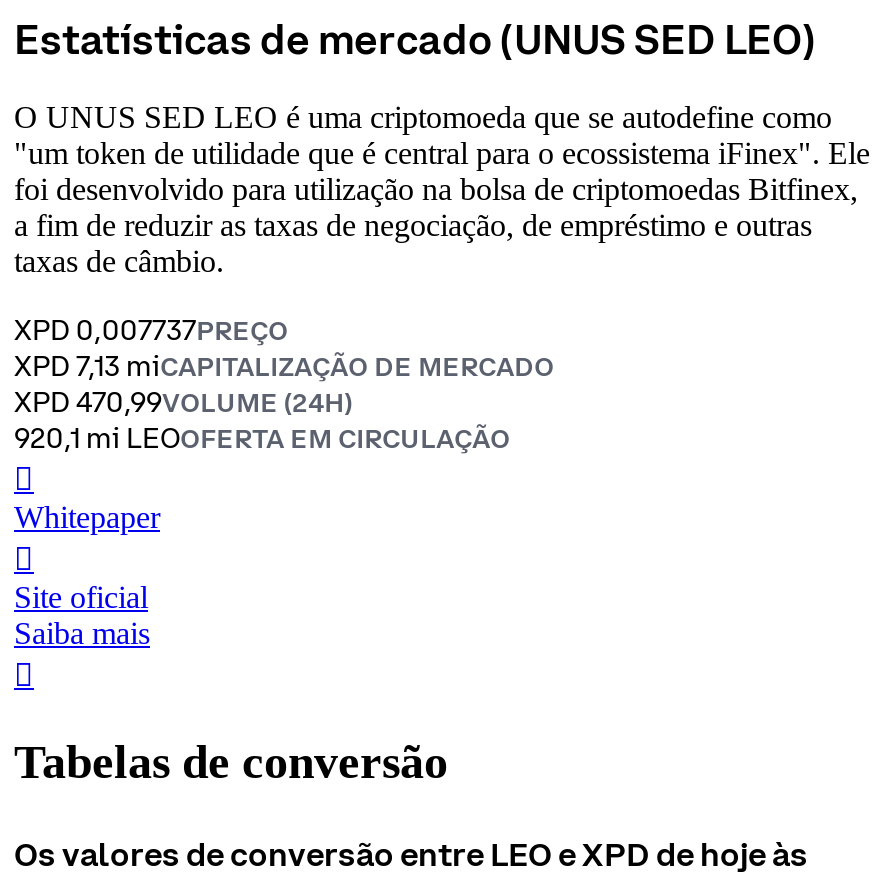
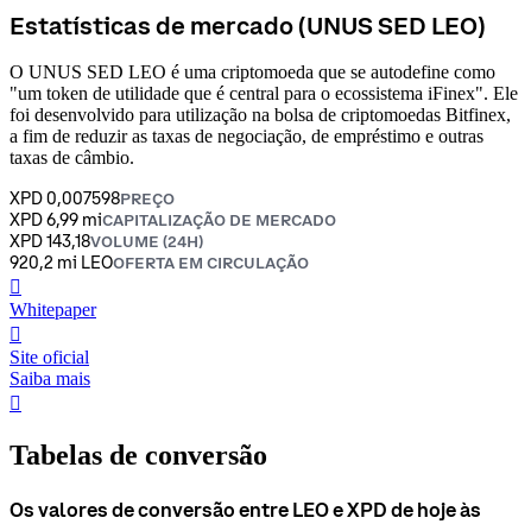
[14,311,288,347] XPD 0,007737PREÇO -> [10,187,175,209] XPD 0,007598PREÇO
[14,347,554,383] XPD 7,13 miCAPITALIZAÇÃO DE MERCADO -> [10,209,336,230] XPD 6,99 miCAPITALIZAÇÃO DE MERCADO
[14,383,352,419] XPD 470,99VOLUME (24H) -> [10,230,203,252] XPD 143,18VOLUME (24H)
[14,419,510,455] 920,1 mi LEOOFERTA EM CIRCULAÇÃO -> [10,252,309,273] 920,2 mi LEOOFERTA EM CIRCULAÇÃO

